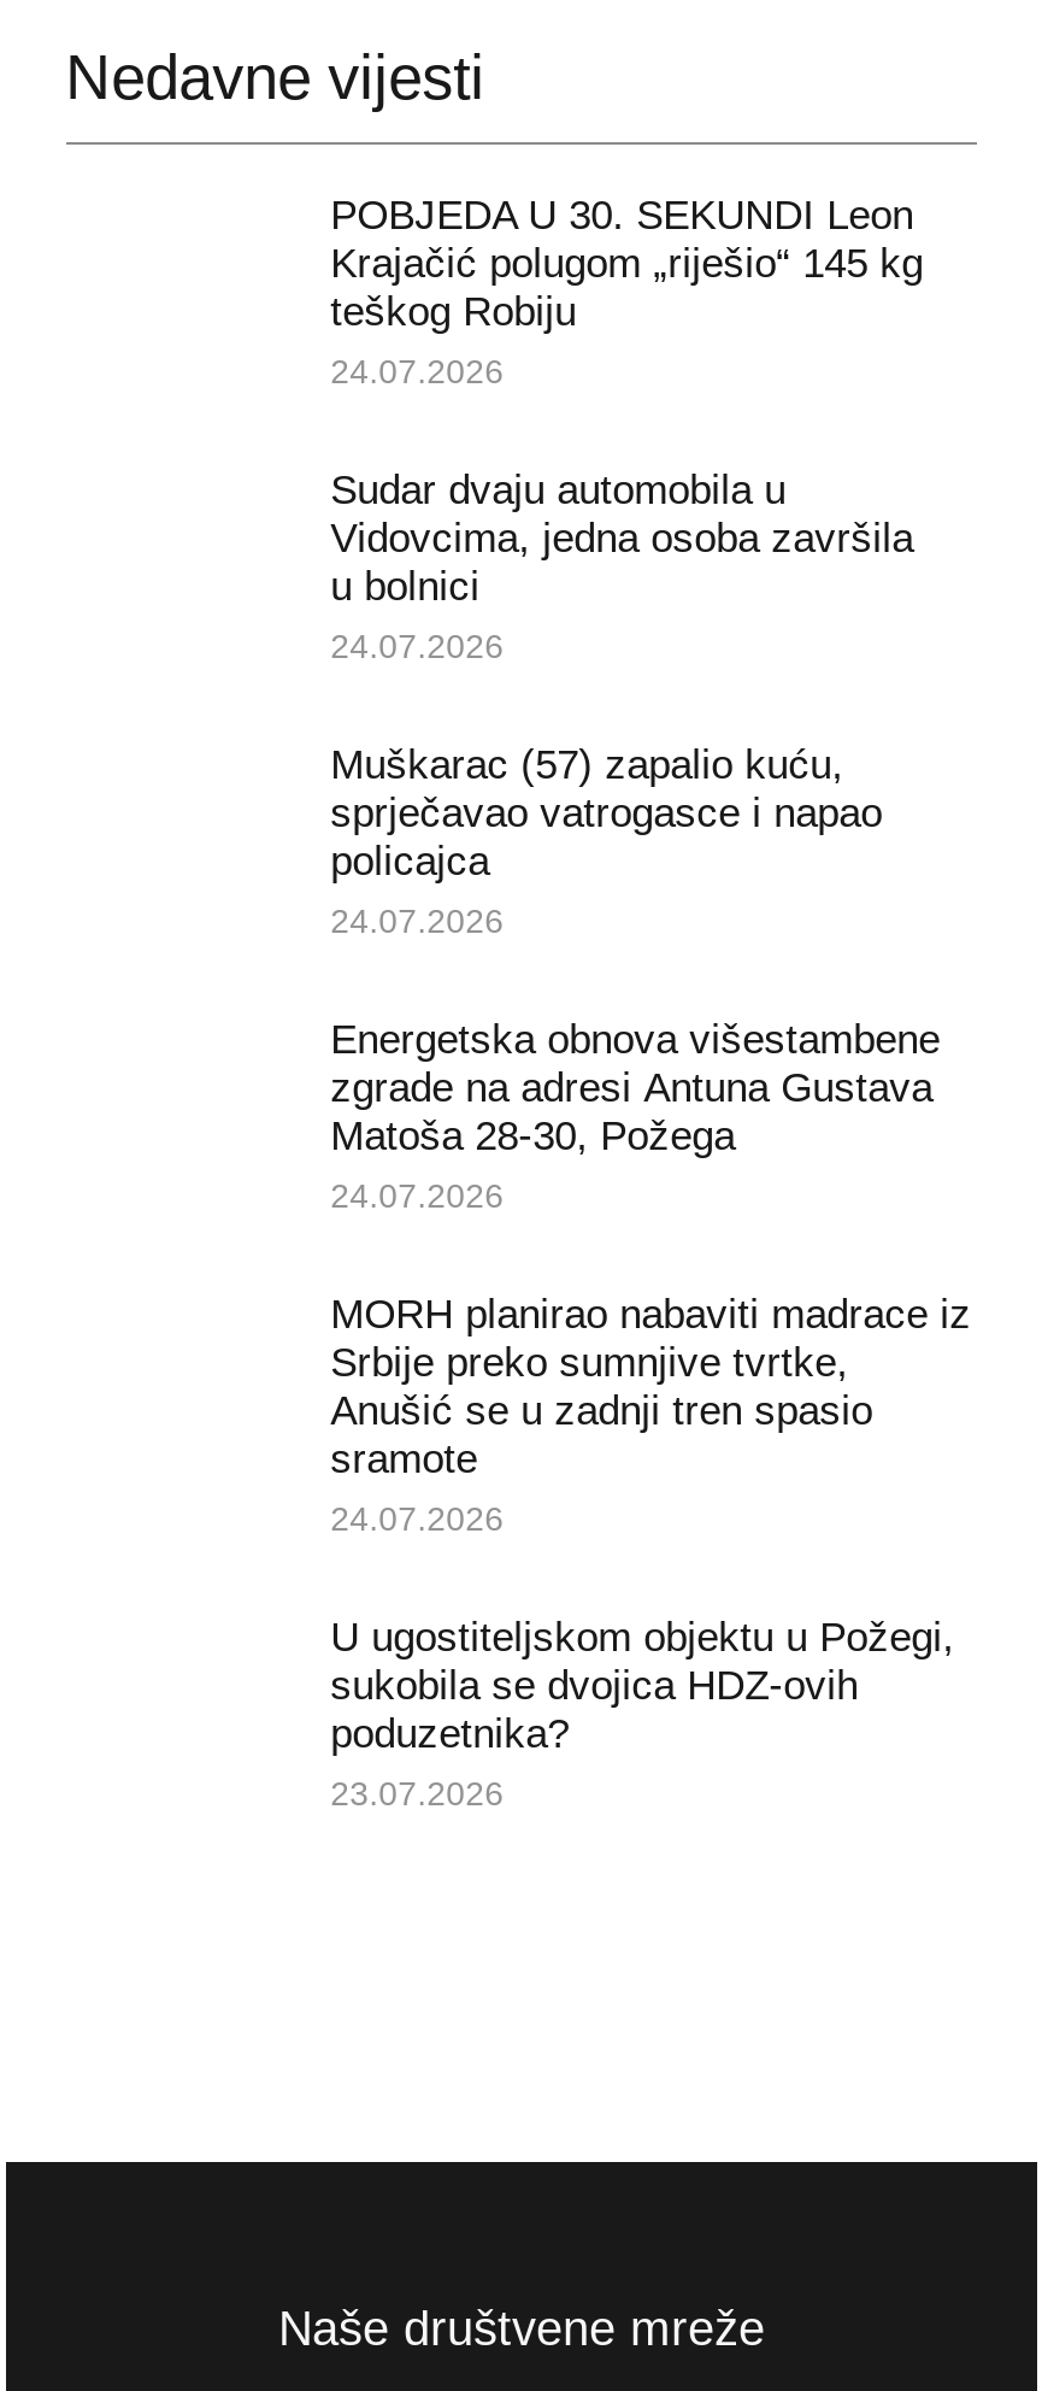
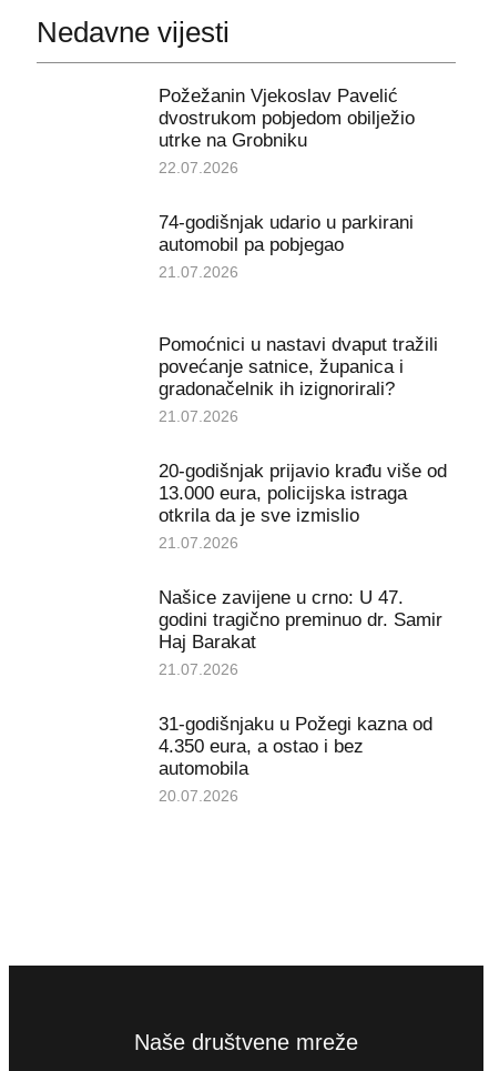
[330,193,923,391] POBJEDA U 30. SEKUNDI Leon | Krajačić polugom „riješio“ 145 kg | teškog Robiju | 24.07.2026 -> [158,86,414,177] Požežanin Vjekoslav Pavelić | dvostrukom pobjedom obilježio | utrke na Grobniku | 22.07.2026
[330,468,913,666] Sudar dvaju automobila u | Vidovcima, jedna osoba završila | u bolnici | 24.07.2026 -> [158,212,413,281] 74-godišnjak udario u parkirani | automobil pa pobjegao | 21.07.2026
[330,743,882,940] Muškarac (57) zapalio kuću, | sprječavao vatrogasce i napao | policajca | 24.07.2026 -> [158,334,438,425] Pomoćnici u nastavi dvaput tražili | povećanje satnice, županica i | gradonačelnik ih izignorirali? | 21.07.2026
[330,1018,940,1215] Energetska obnova višestambene | zgrade na adresi Antuna Gustava | Matoša 28-30, Požega | 24.07.2026 -> [158,461,446,552] 20-godišnjak prijavio krađu više od | 13.000 eura, policijska istraga | otkrila da je sve izmislio | 21.07.2026
[330,1292,971,1538] MORH planirao nabaviti madrace iz | Srbije preko sumnjive tvrtke, | Anušić se u zadnji tren spasio | sramote | 24.07.2026 -> [158,587,442,678] Našice zavijene u crno: U 47. | godini tragično preminuo dr. Samir | Haj Barakat | 21.07.2026
[330,1615,954,1813] U ugostiteljskom objektu u Požegi, | sukobila se dvojica HDZ-ovih | poduzetnika? | 23.07.2026 -> [158,714,432,805] 31-godišnjaku u Požegi kazna od | 4.350 eura, a ostao i bez | automobila | 20.07.2026

